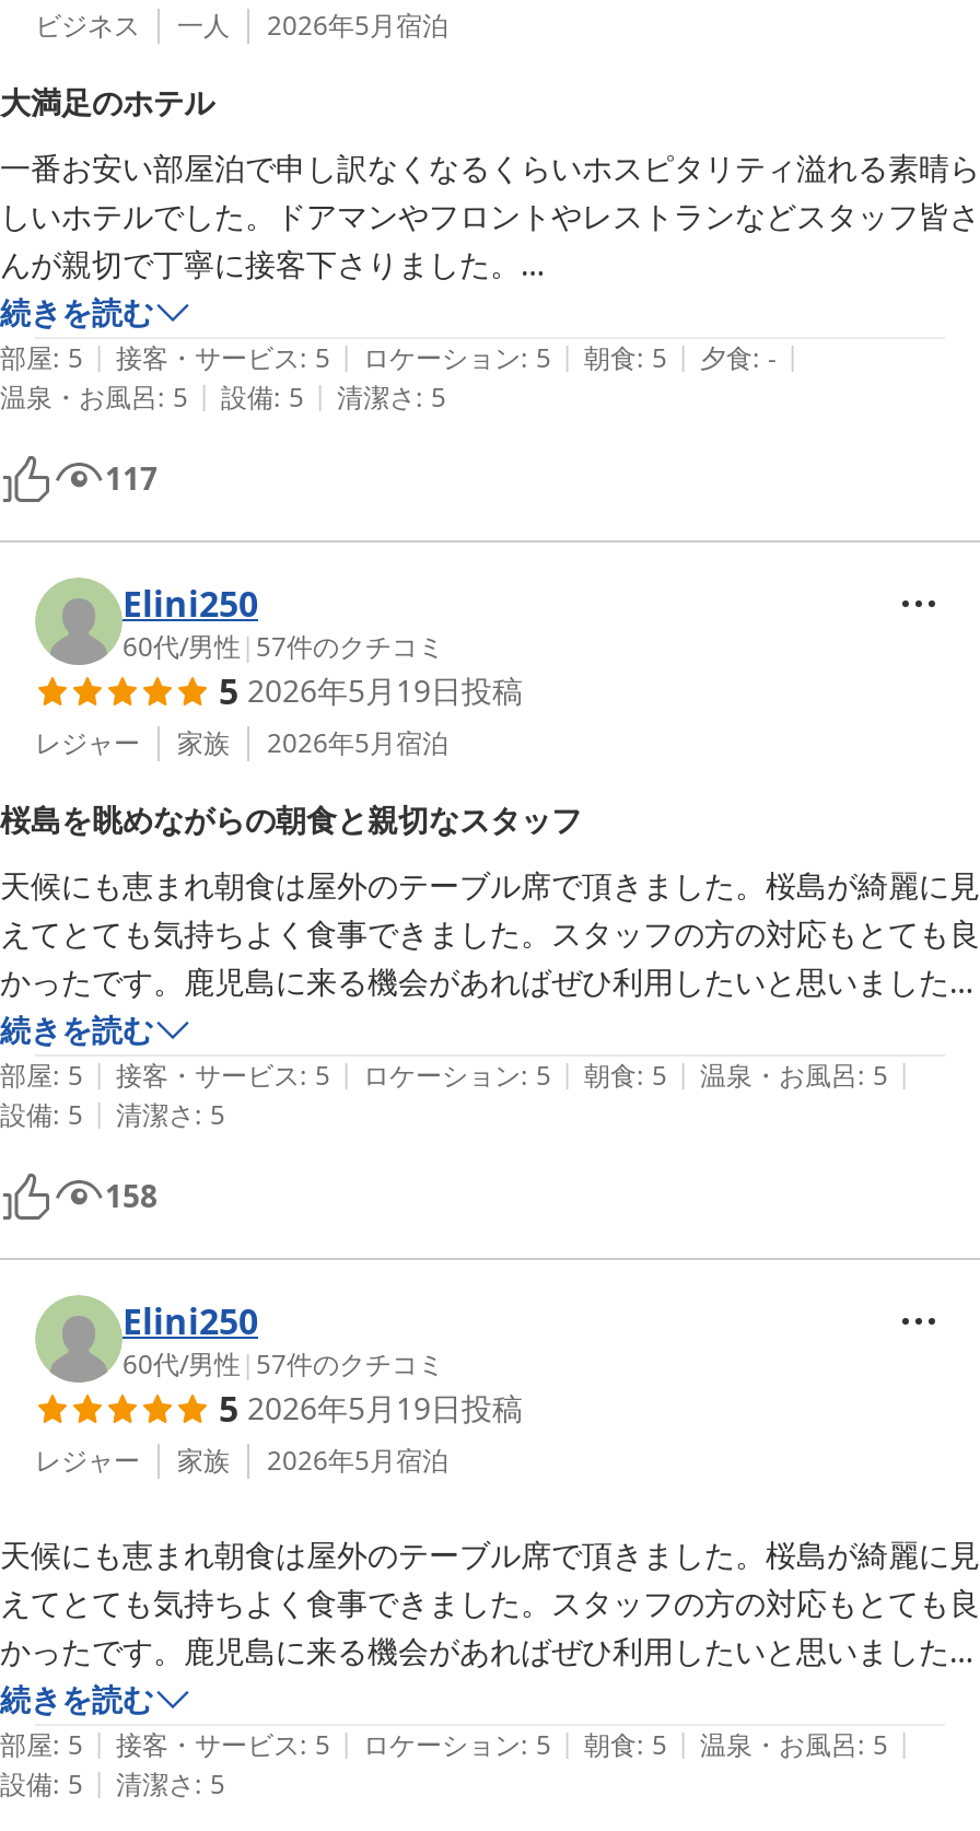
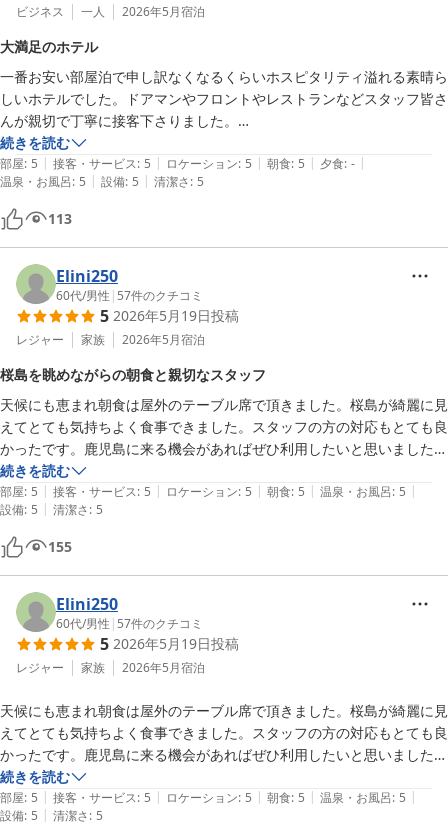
[105,457,157,499] 117 -> [48,209,72,228] 113
[105,1175,157,1216] 158 -> [48,537,72,556] 155

